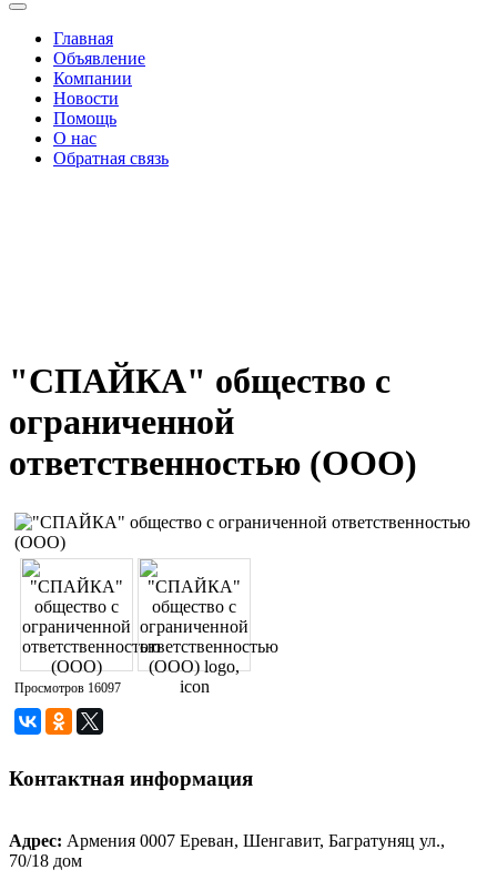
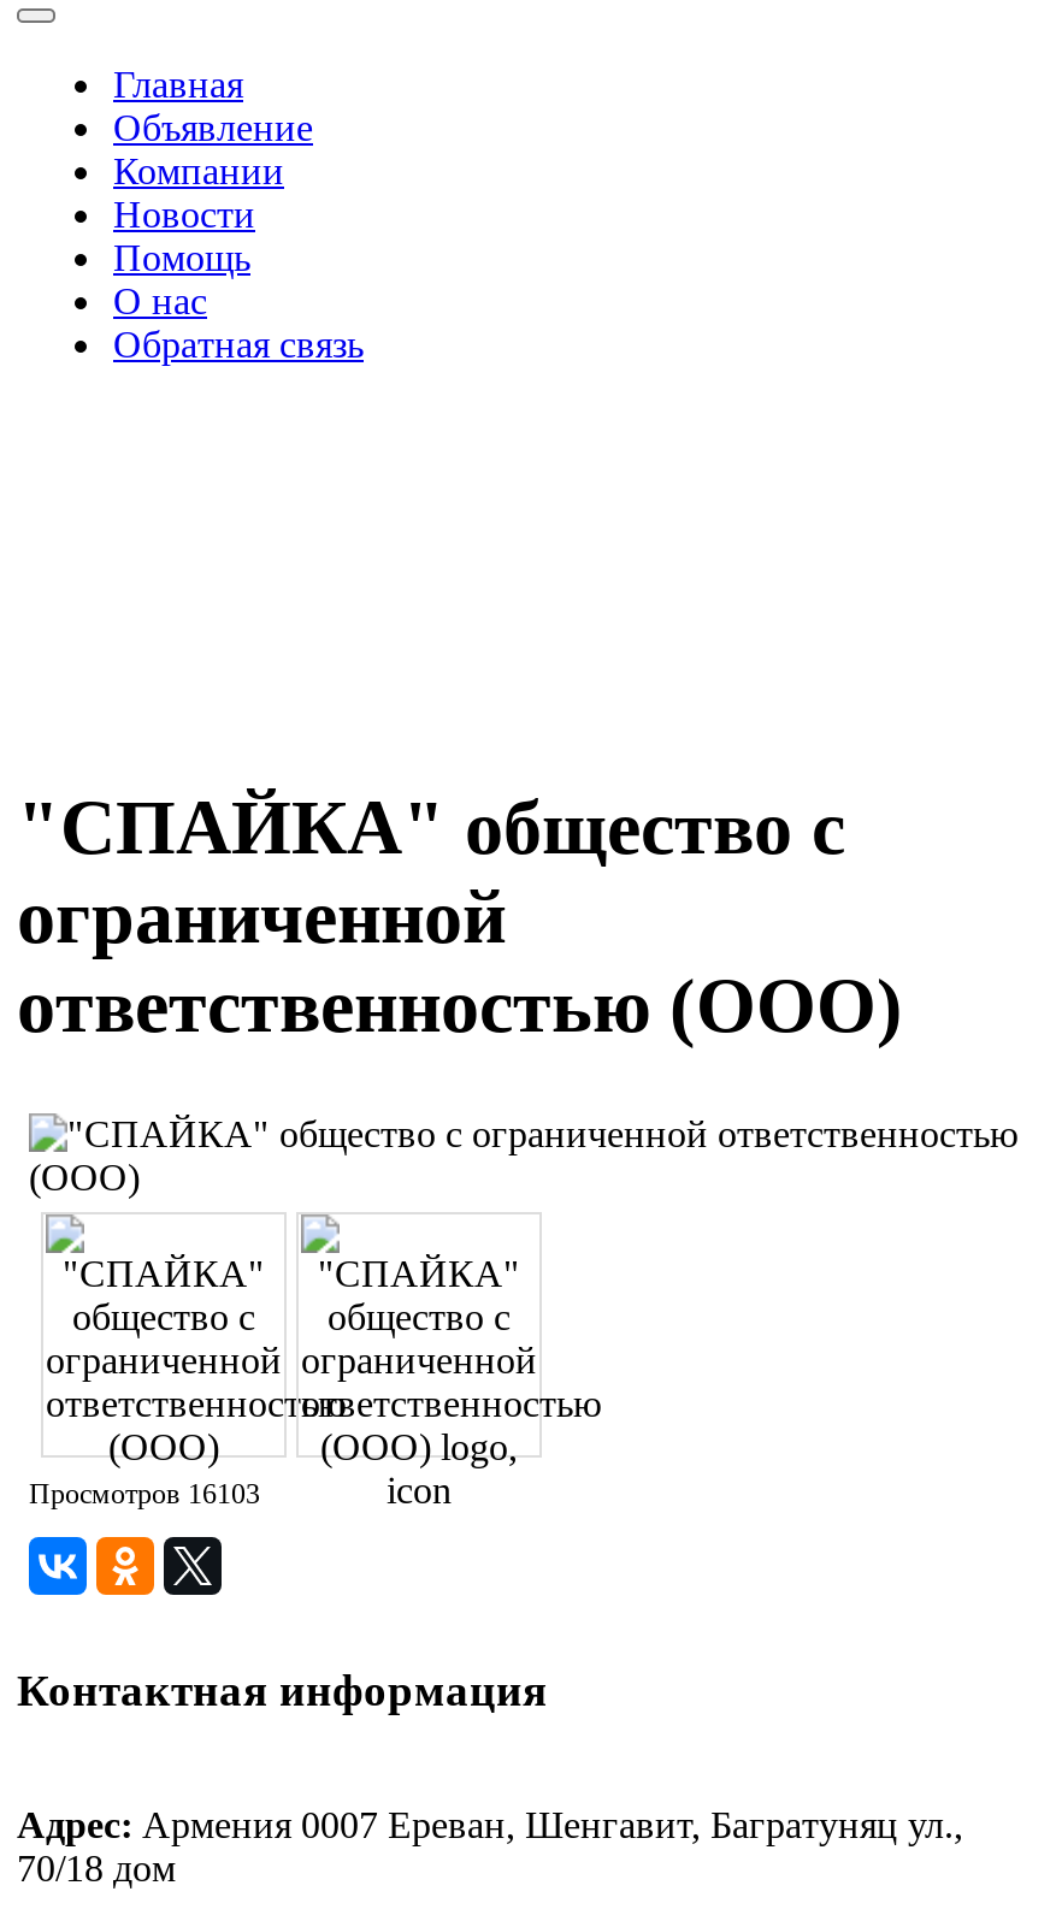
[14,680,121,696] Просмотров 16097 -> [29,1477,260,1511] Просмотров 16103

